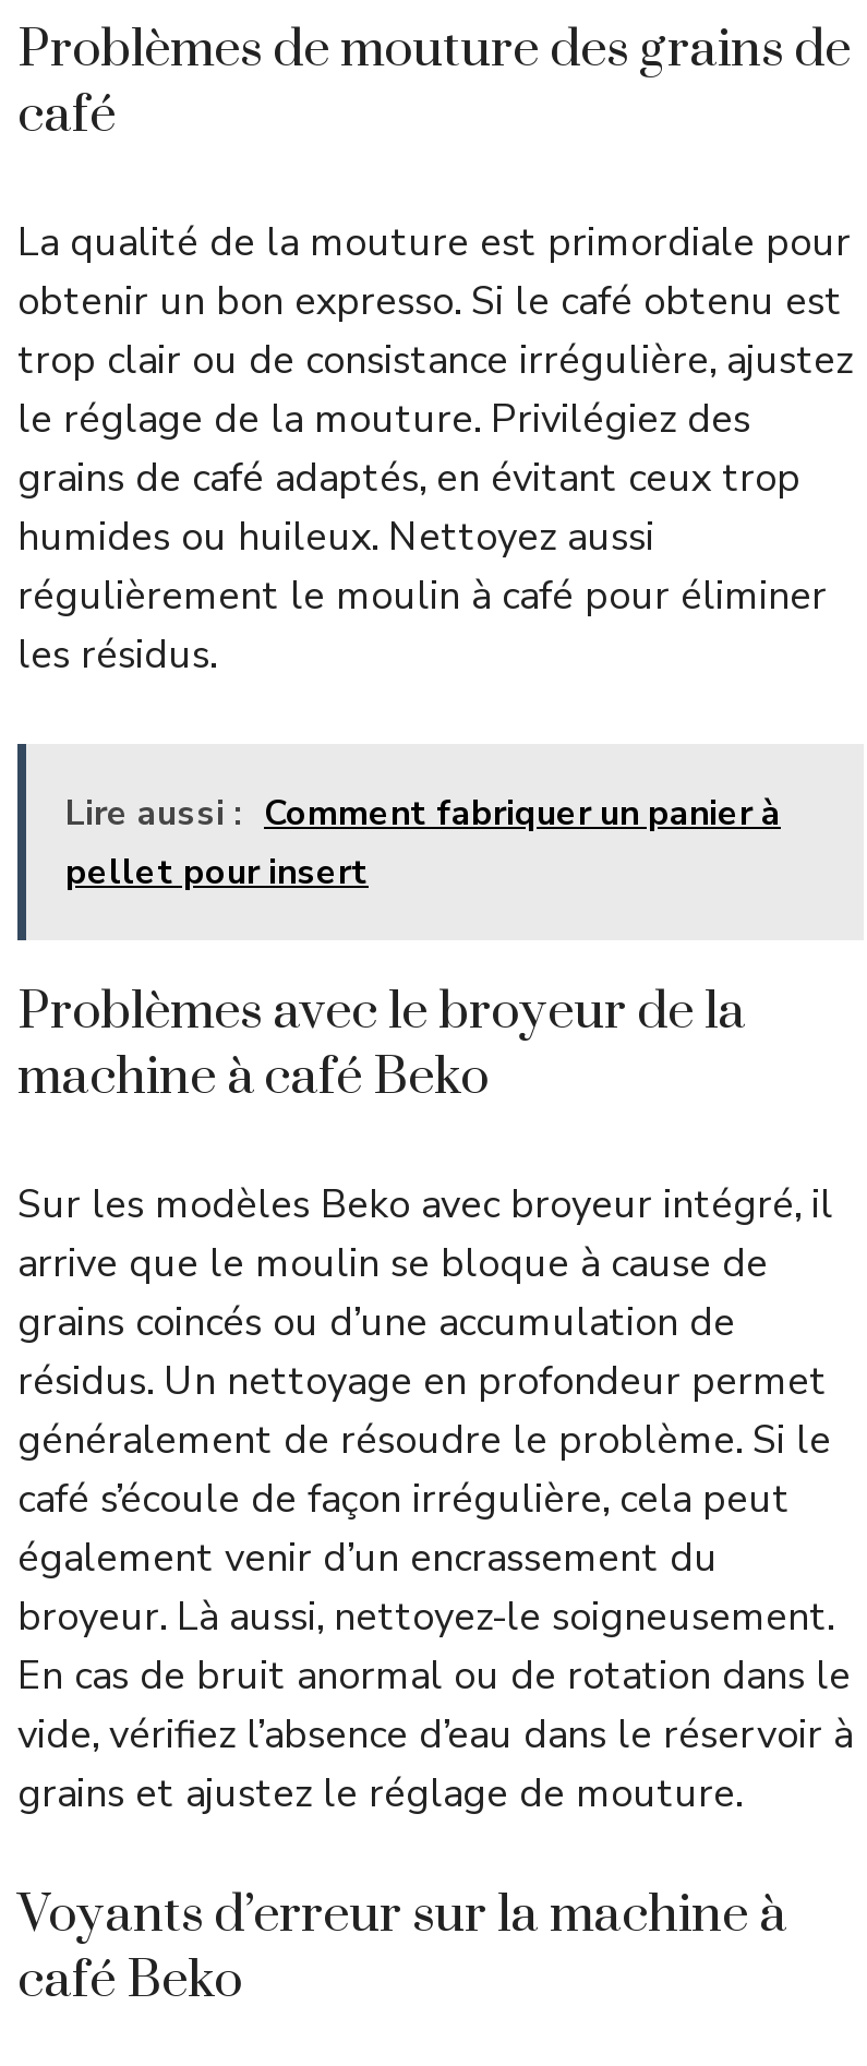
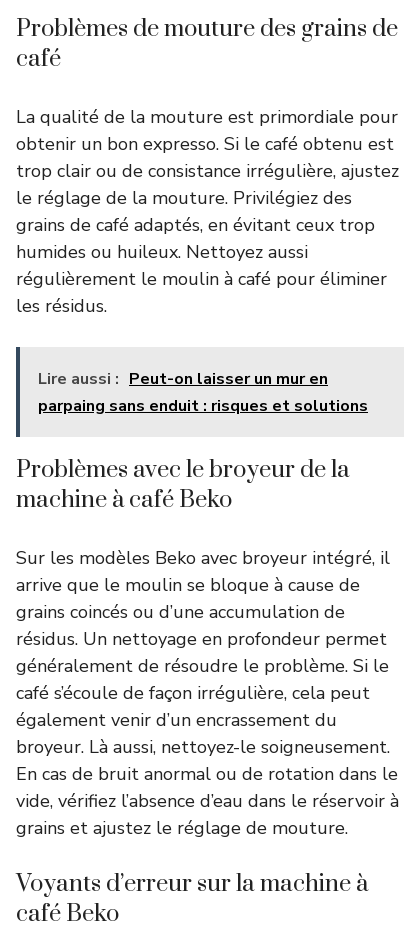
[65,790,781,897] Lire aussi : Comment fabriquer un panier à | pellet pour insert -> [38,368,368,417] Lire aussi : Peut-on laisser un mur en | parpaing sans enduit : risques et solutions

